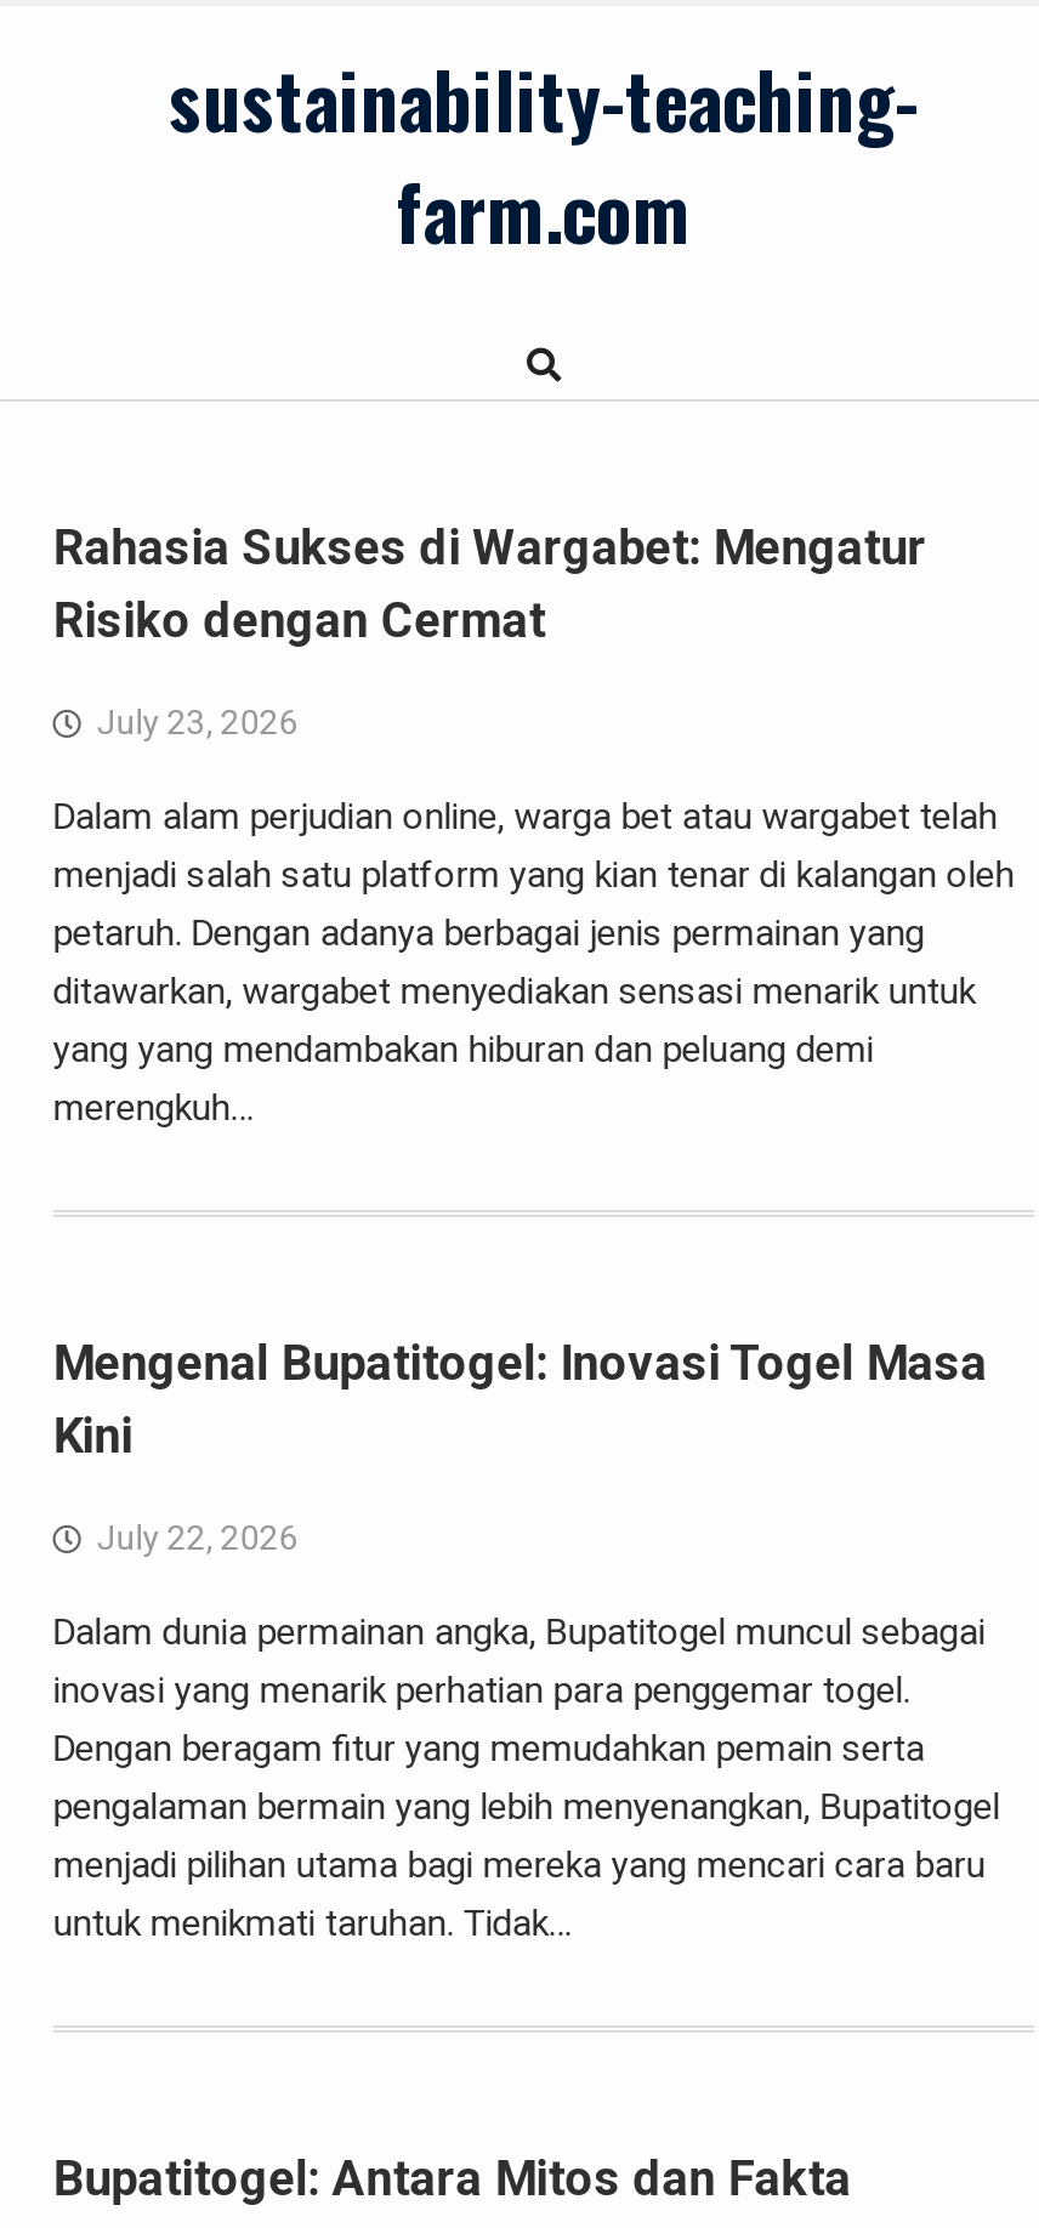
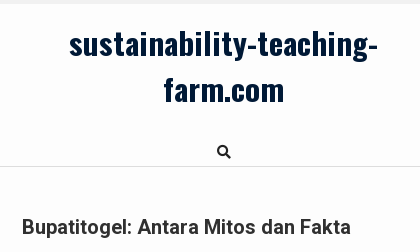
[53,518,1014,1130] Rahasia Sukses di Wargabet: Mengatur | Risiko dengan Cermat | July 23, 2026 | Dalam alam perjudian online, warga bet atau wargabet telah | menjadi salah satu platform yang kian tenar di kalangan oleh | petaruh. Dengan adanya berbagai jenis permainan yang | ditawarkan, wargabet menyediakan sensasi menarik untuk | yang yang mendambakan hiburan dan peluang demi | merengkuh… -> none
[53,1334,999,1945] Mengenal Bupatitogel: Inovasi Togel Masa | Kini | July 22, 2026 | Dalam dunia permainan angka, Bupatitogel muncul sebagai | inovasi yang menarik perhatian para penggemar togel. | Dengan beragam fitur yang memudahkan pemain serta | pengalaman bermain yang lebih menyenangkan, Bupatitogel | menjadi pilihan utama bagi mereka yang mencari cara baru | untuk menikmati taruhan. Tidak… -> none

